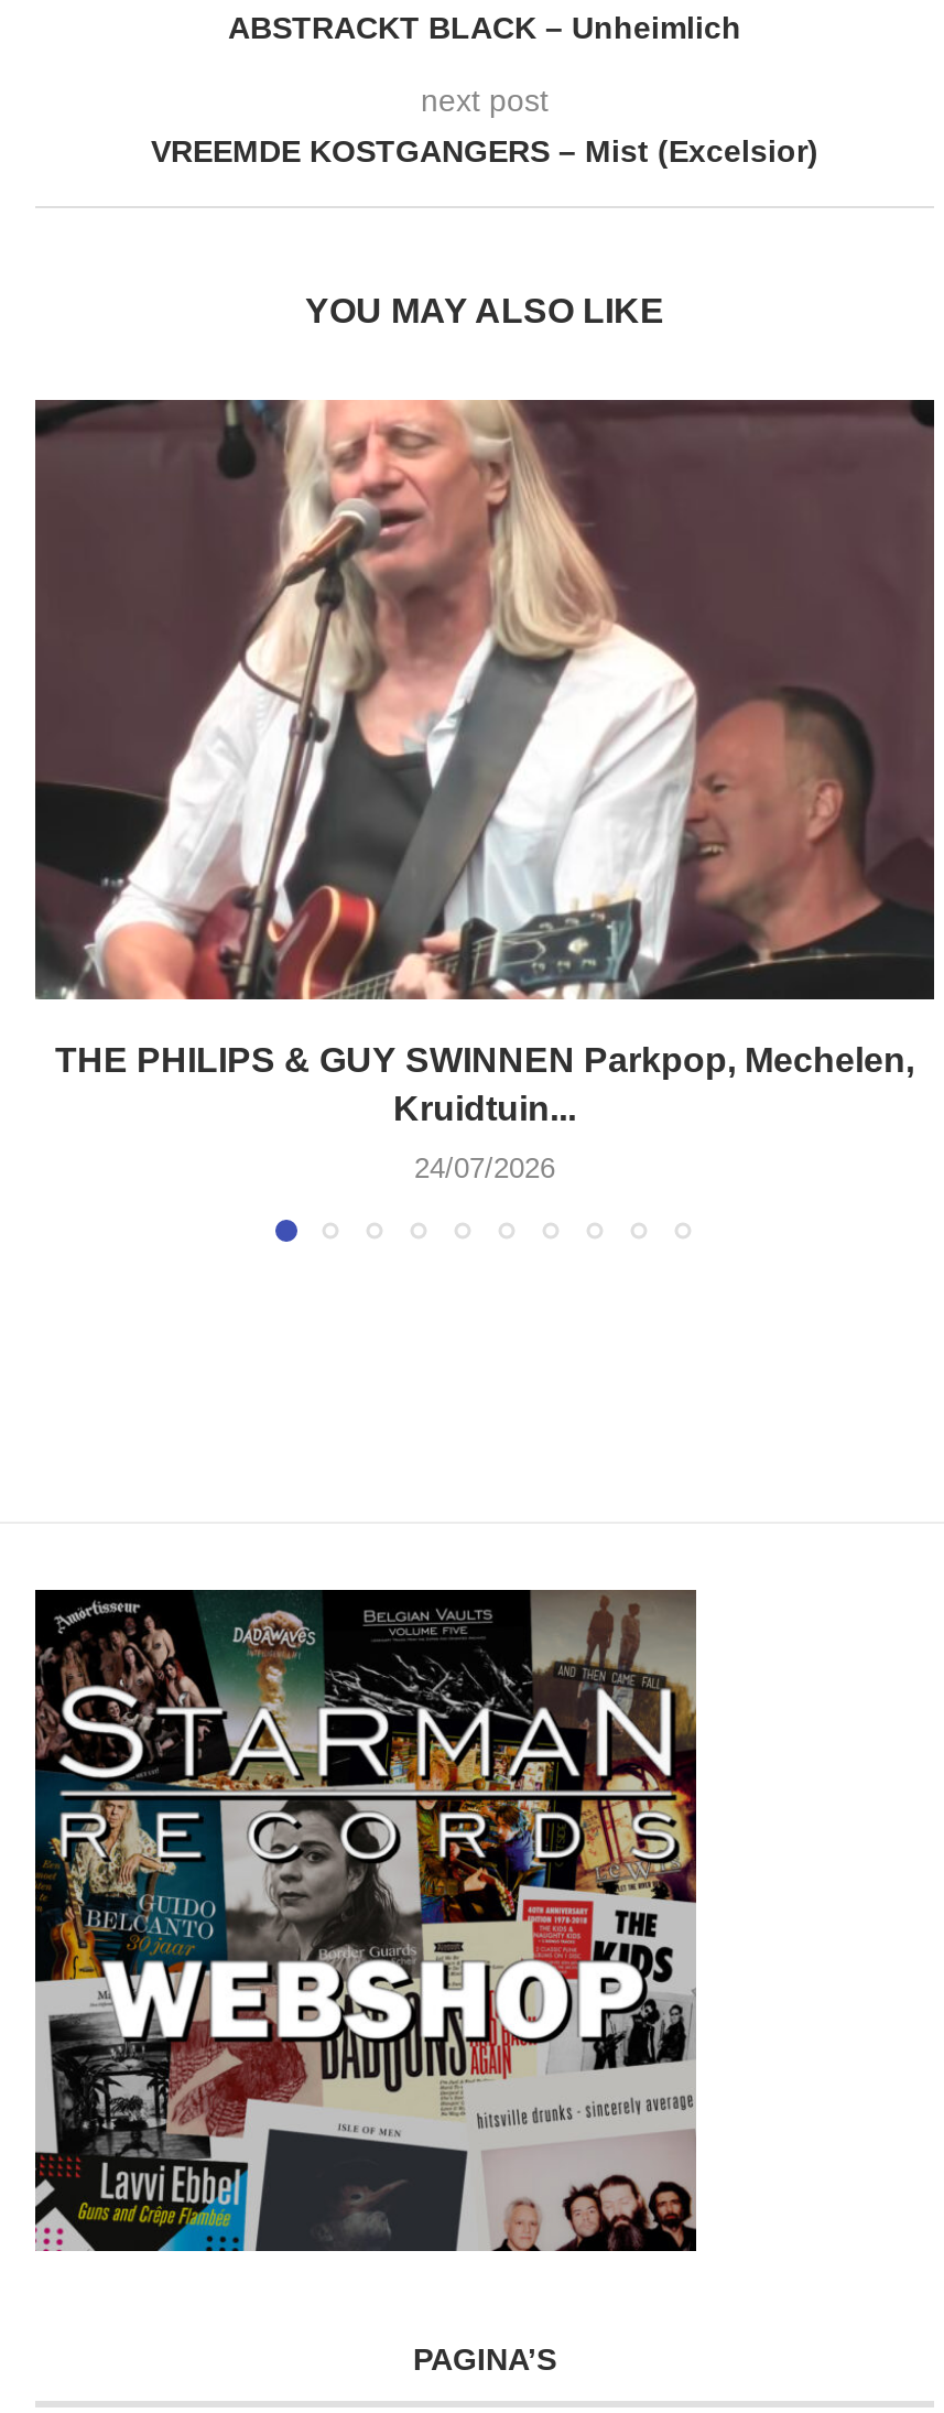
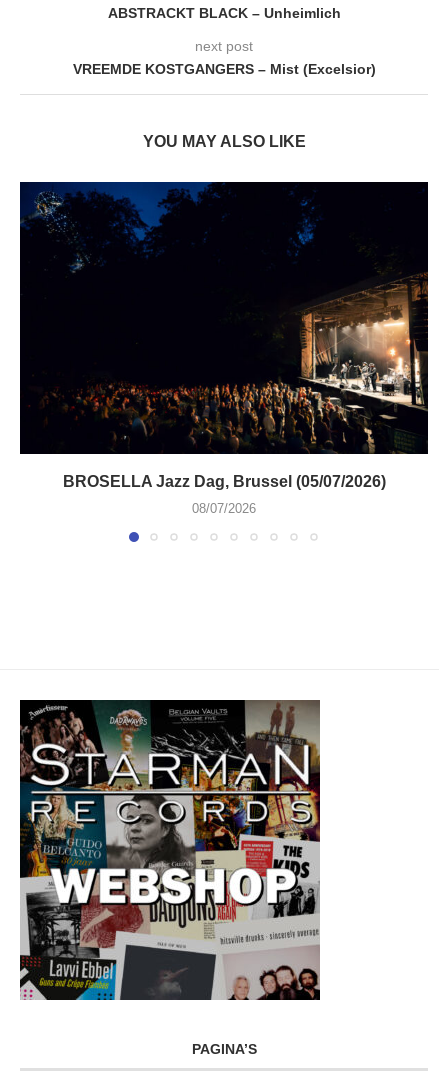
[35,398,934,1128] [image] | THE PHILIPS & GUY SWINNEN Parkpop, Mechelen, | Kruidtuin... -> [20,181,428,490] [image] | BROSELLA Jazz Dag, Brussel (05/07/2026)
[414,1152,555,1185] 24/07/2026 -> [192,501,256,516] 08/07/2026

